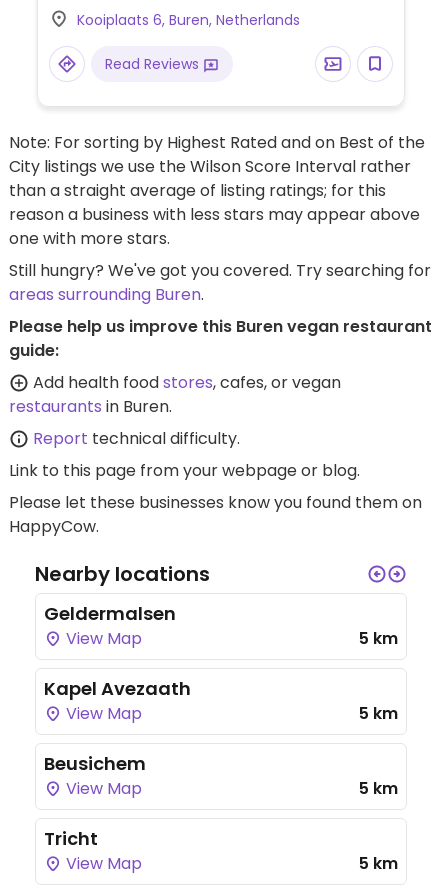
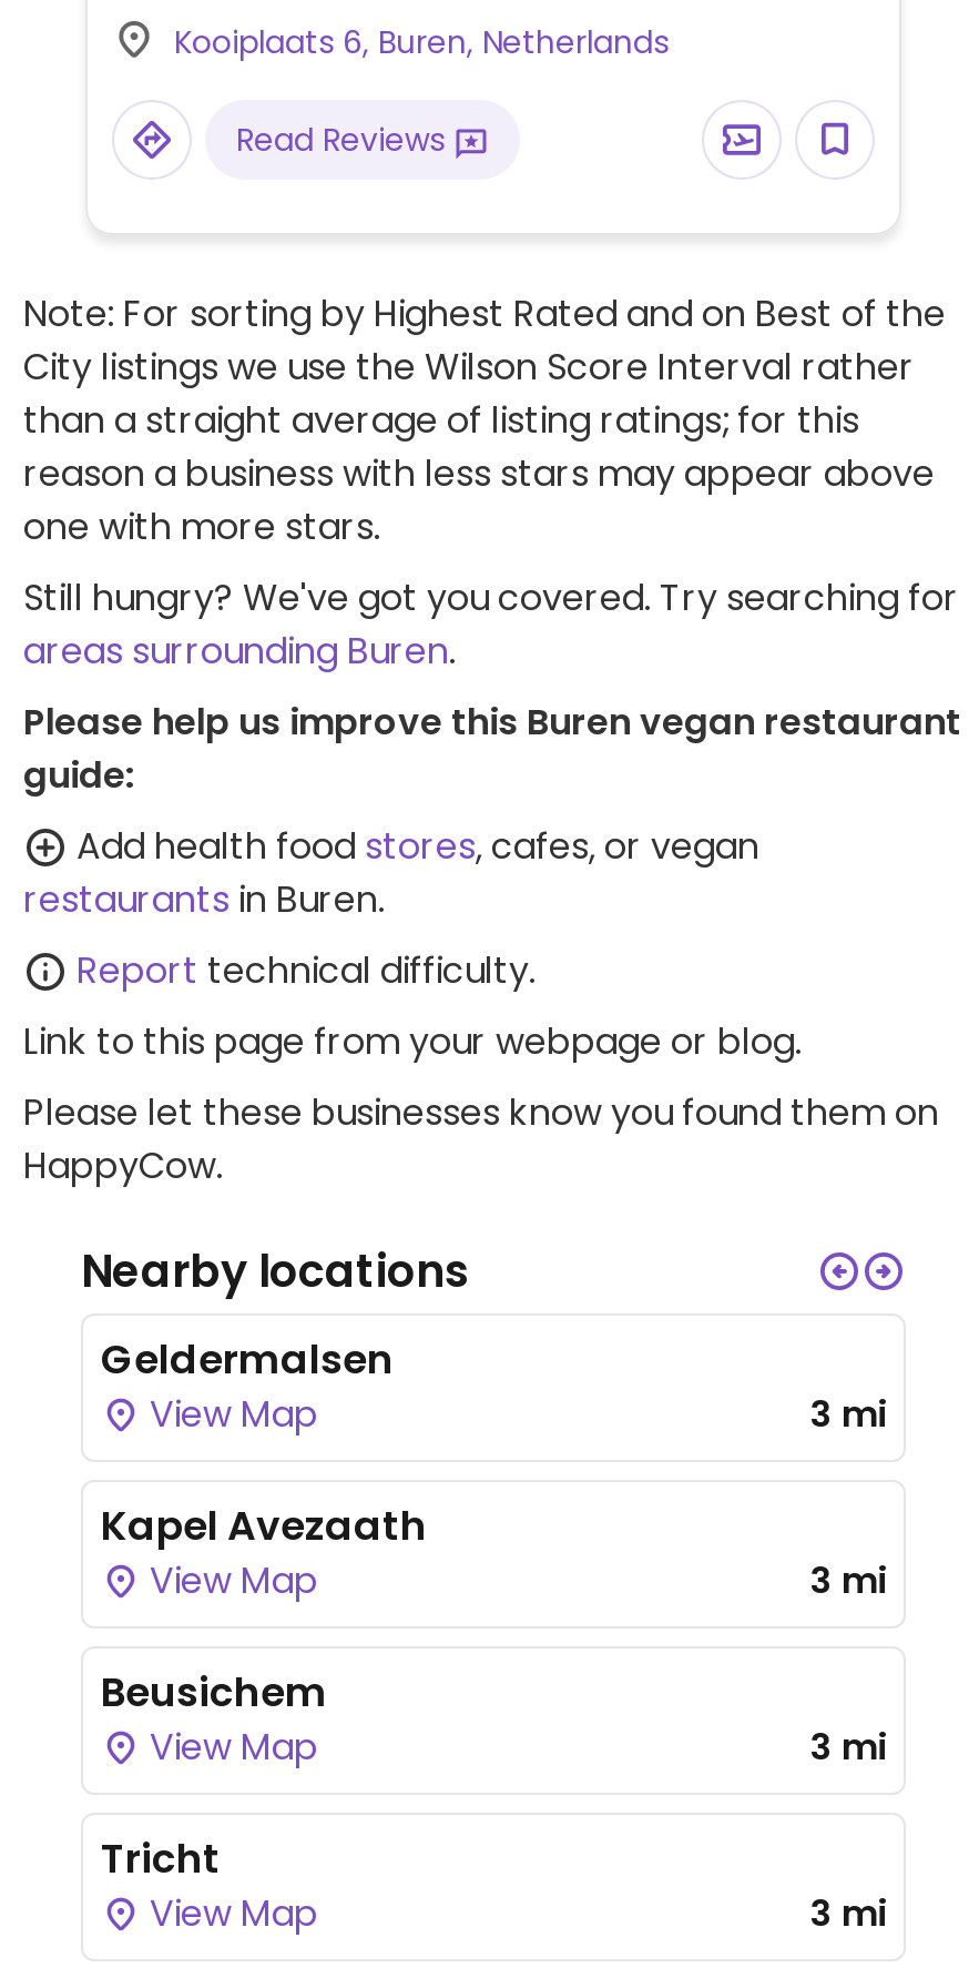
[359,627,398,650] 5 km -> [810,1390,886,1441] 3 mi
[359,702,398,725] 5 km -> [810,1556,886,1607] 3 mi
[359,777,398,800] 5 km -> [810,1723,886,1774] 3 mi
[359,852,398,875] 5 km -> [810,1889,886,1940] 3 mi

